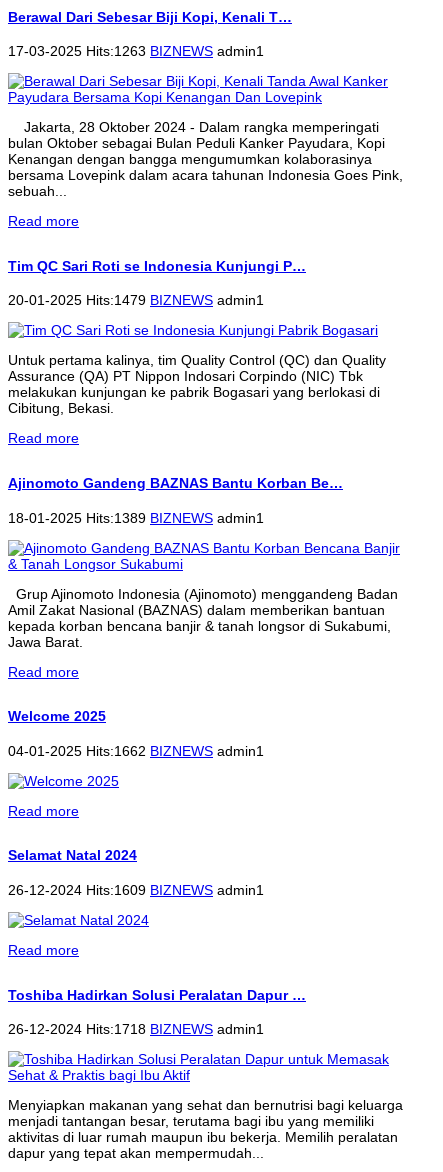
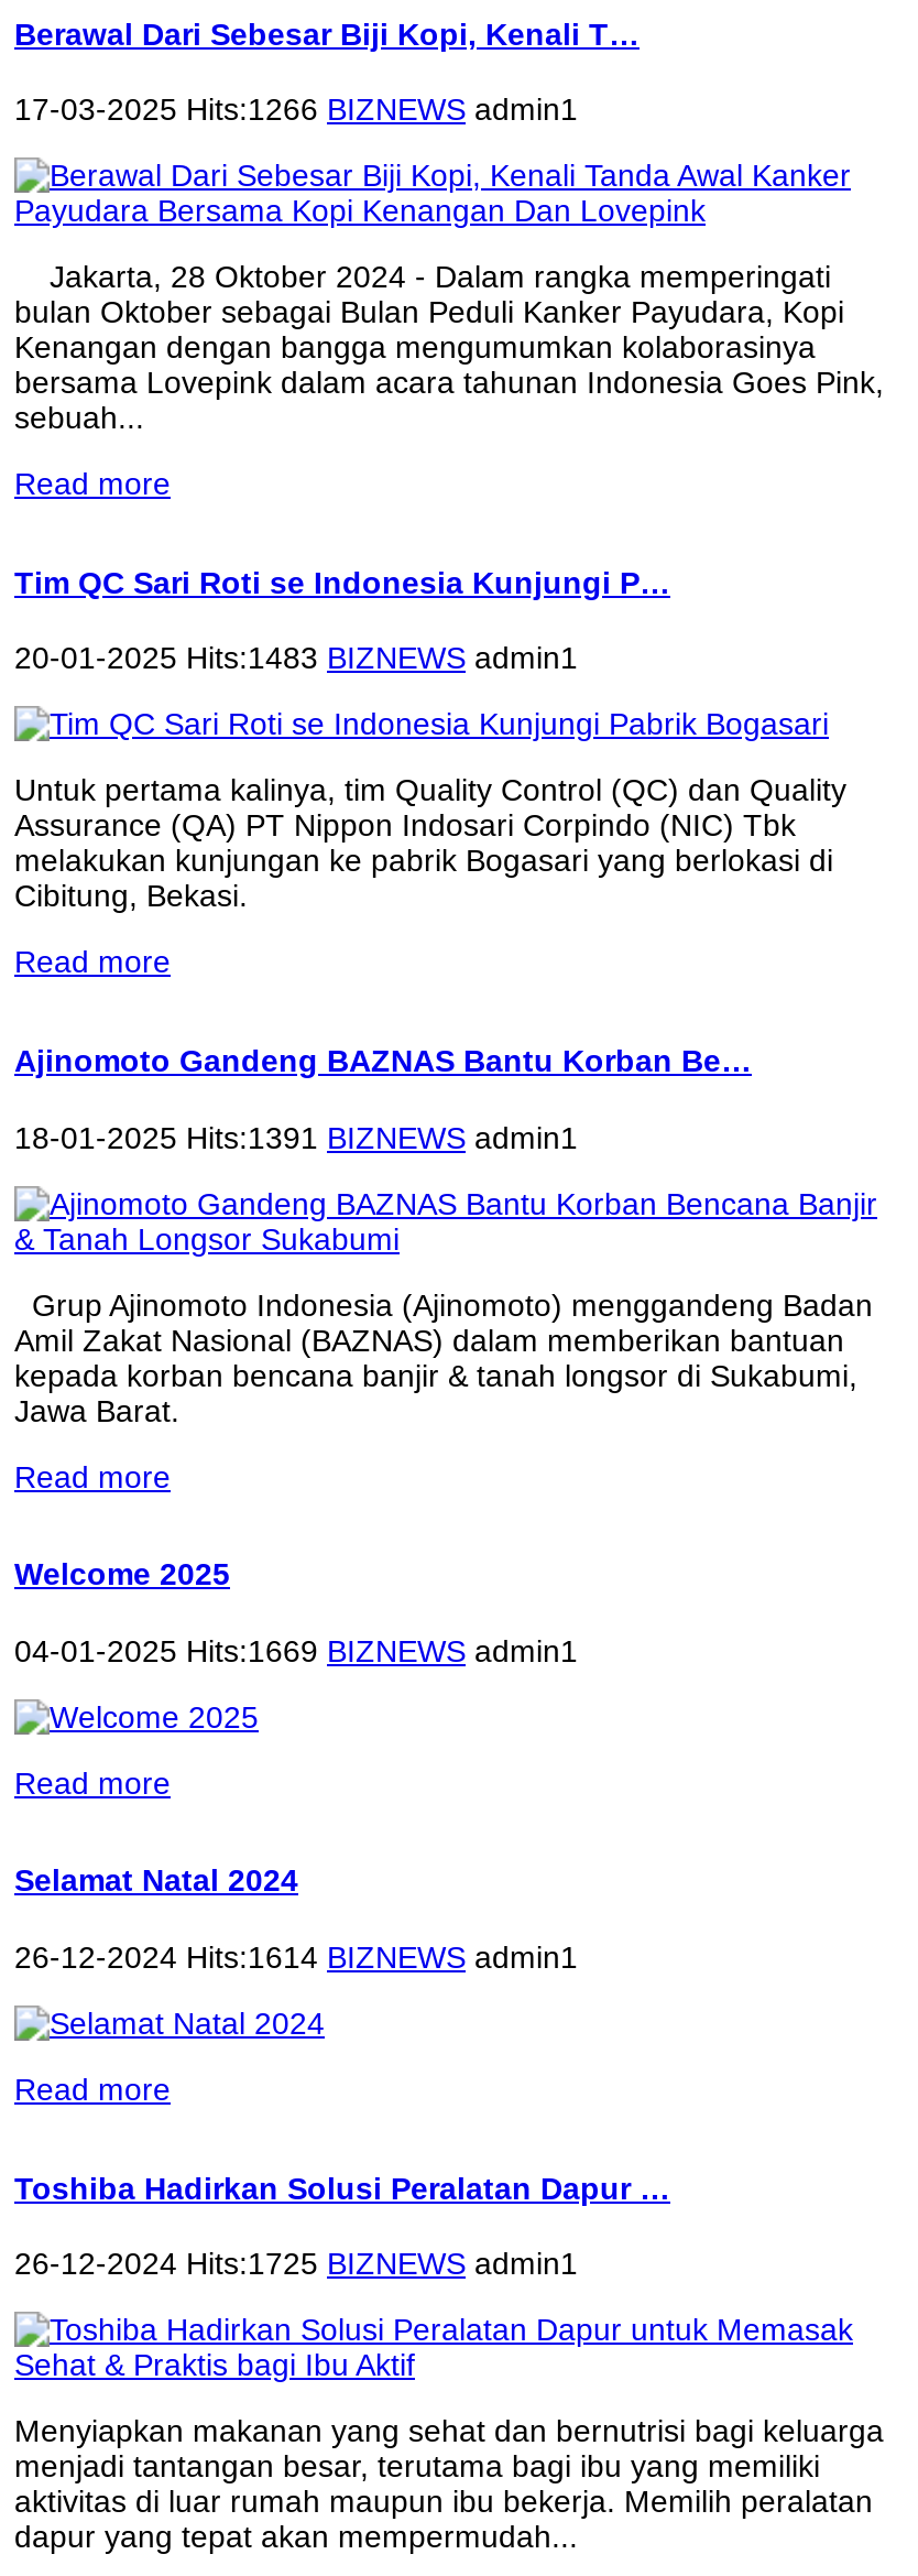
[8,43,264,59] 17-03-2025 Hits:1263 BIZNEWS admin1 -> [14,92,578,127] 17-03-2025 Hits:1266 BIZNEWS admin1
[8,292,264,308] 20-01-2025 Hits:1479 BIZNEWS admin1 -> [14,641,578,676] 20-01-2025 Hits:1483 BIZNEWS admin1
[8,510,264,526] 18-01-2025 Hits:1389 BIZNEWS admin1 -> [14,1119,578,1154] 18-01-2025 Hits:1391 BIZNEWS admin1
[8,743,264,759] 04-01-2025 Hits:1662 BIZNEWS admin1 -> [14,1633,578,1668] 04-01-2025 Hits:1669 BIZNEWS admin1
[8,882,264,898] 26-12-2024 Hits:1609 BIZNEWS admin1 -> [14,1939,578,1975] 26-12-2024 Hits:1614 BIZNEWS admin1
[8,1021,264,1037] 26-12-2024 Hits:1718 BIZNEWS admin1 -> [14,2246,578,2282] 26-12-2024 Hits:1725 BIZNEWS admin1

